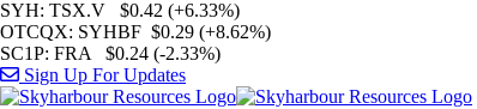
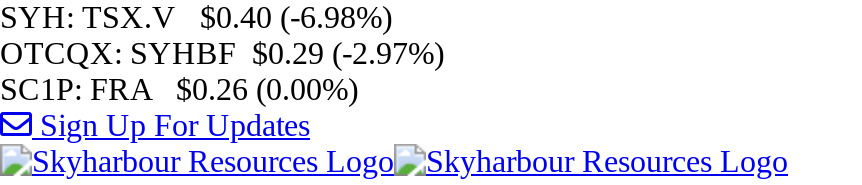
[0,0,240,20] SYH: TSX.V $0.42 (+6.33%) -> [0,0,392,34] SYH: TSX.V $0.40 (-6.98%)
[0,22,271,42] OTCQX: SYHBF $0.29 (+8.62%) -> [0,36,444,70] OTCQX: SYHBF $0.29 (-2.97%)
[0,43,221,63] SC1P: FRA $0.24 (-2.33%) -> [0,72,358,106] SC1P: FRA $0.26 (0.00%)

